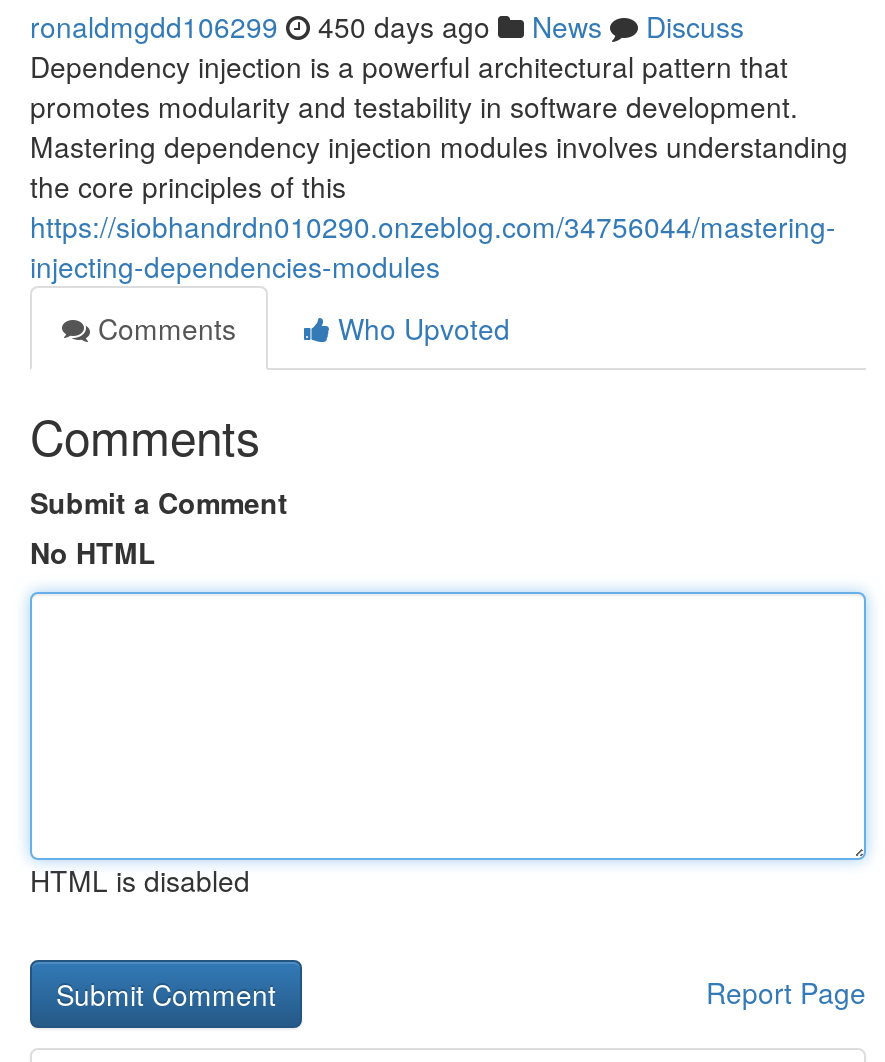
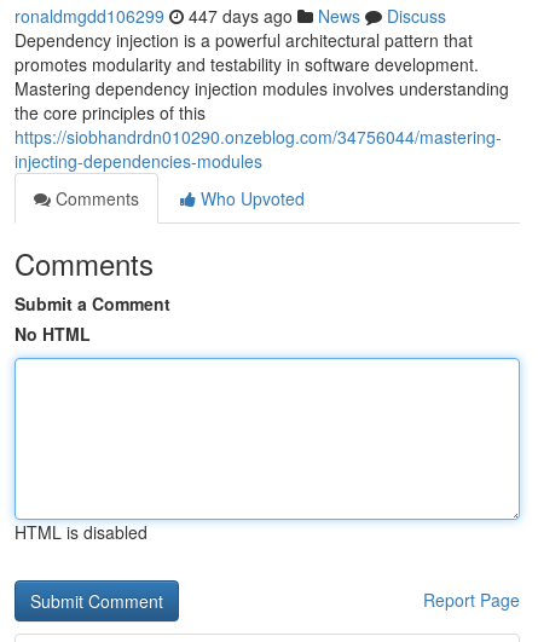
[30,6,744,46] ronaldmgdd106299 450 days ago News Discuss -> [15,4,446,28] ronaldmgdd106299 447 days ago News Discuss

